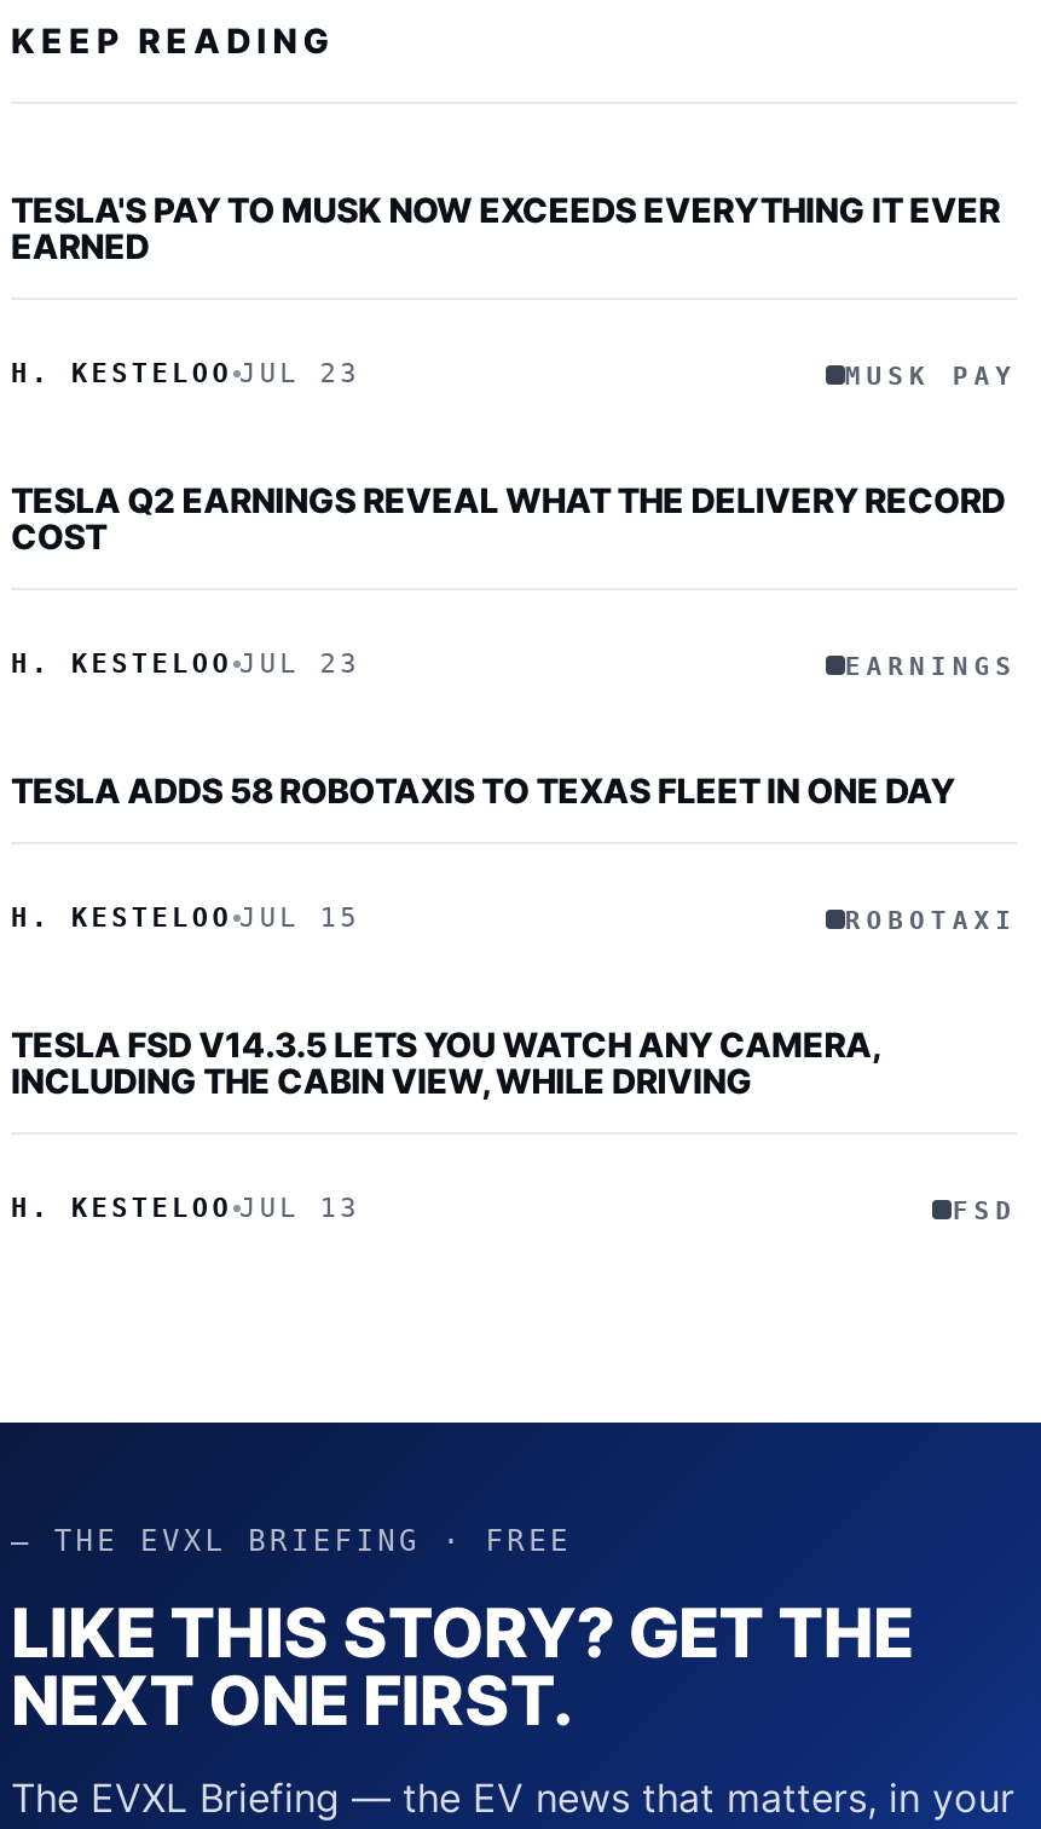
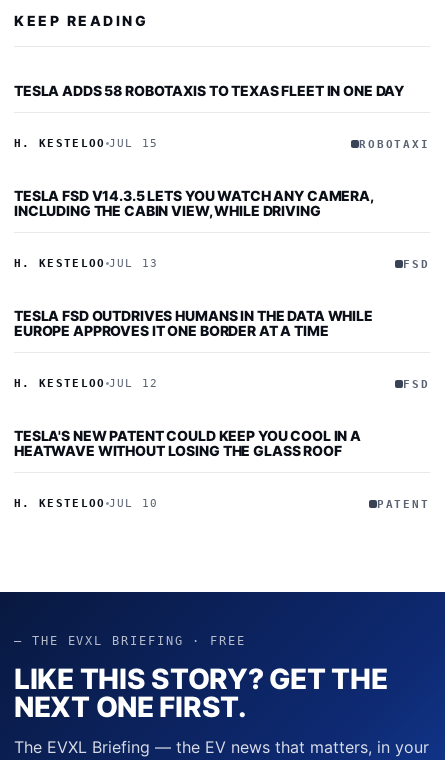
[11,189,1017,680] TESLA'S PAY TO MUSK NOW EXCEEDS EVERYTHING IT EVER | EARNED | H. KESTELOO JUL 23 | MUSK PAY | TESLA Q2 EARNINGS REVEAL WHAT THE DELIVERY RECORD | COST | H. KESTELOO JUL 23 | EARNINGS -> none
moved [11,769,1017,1224] -> [14,82,430,270]: TESLA ADDS 58 ROBOTAXIS TO TEXAS FLEET IN ONE DAY | H. KESTELOO JUL 15 | ROBOTAXI | TESLA FSD V14.3.5 LETS YOU WATCH ANY CAMERA, | INCLUDING THE CABIN VIEW, WHILE DRIVING | H. KESTELOO JUL 13 | FSD
none -> [14,307,430,510] TESLA FSD OUTDRIVES HUMANS IN THE DATA WHILE | EUROPE APPROVES IT ONE BORDER AT A TIME | H. KESTELOO JUL 12 | FSD | TESLA'S NEW PATENT COULD KEEP YOU COOL IN A | HEATWAVE WITHOUT LOSING THE GLASS ROOF | H. KESTELOO JUL 10 | PATENT

